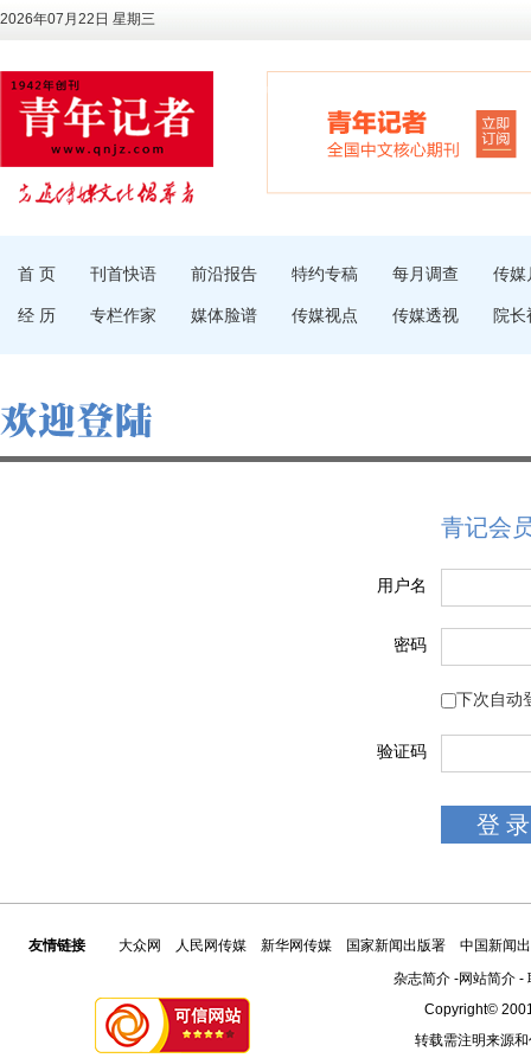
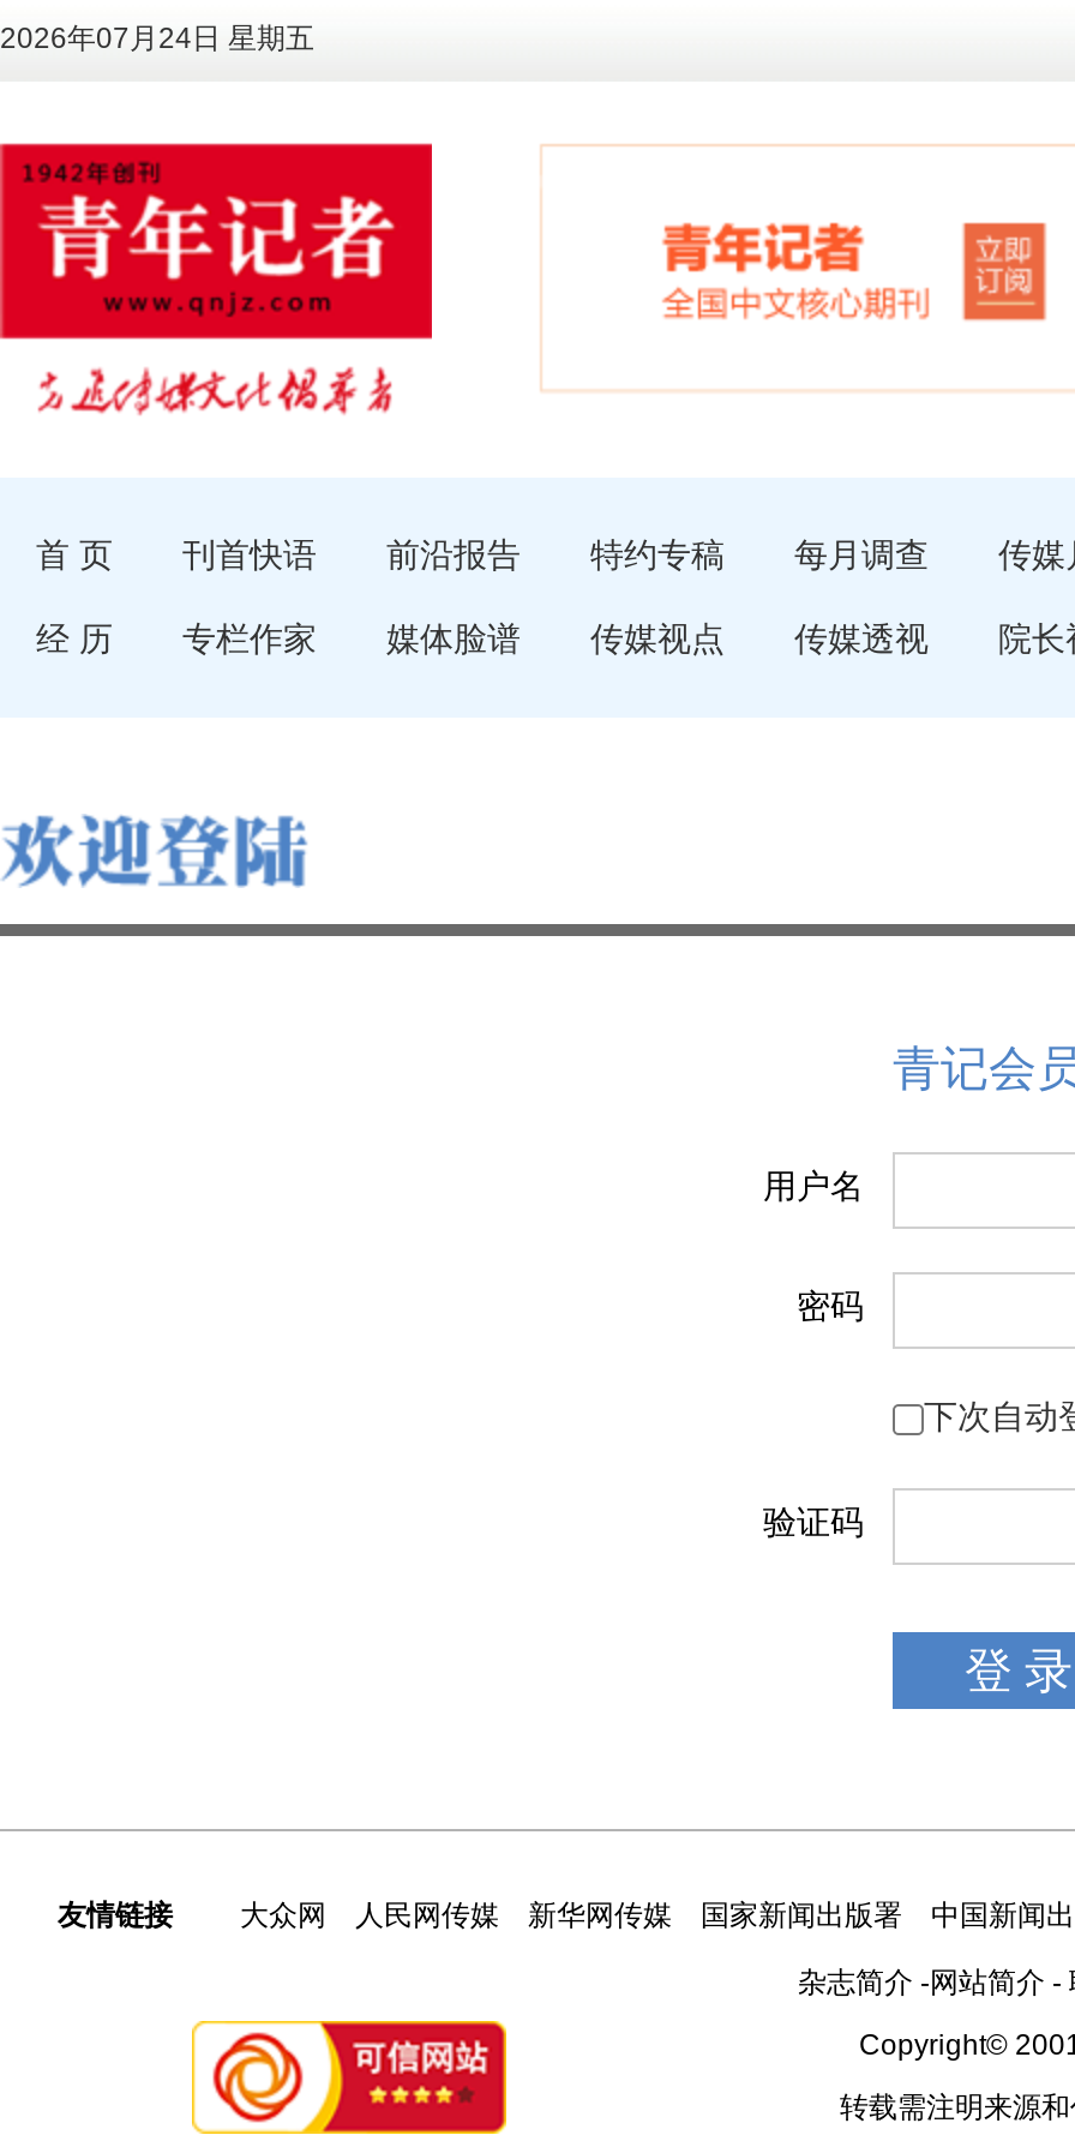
[0,11,155,27] 2026年07月22日 星期三 -> [0,22,314,55] 2026年07月24日 星期五

